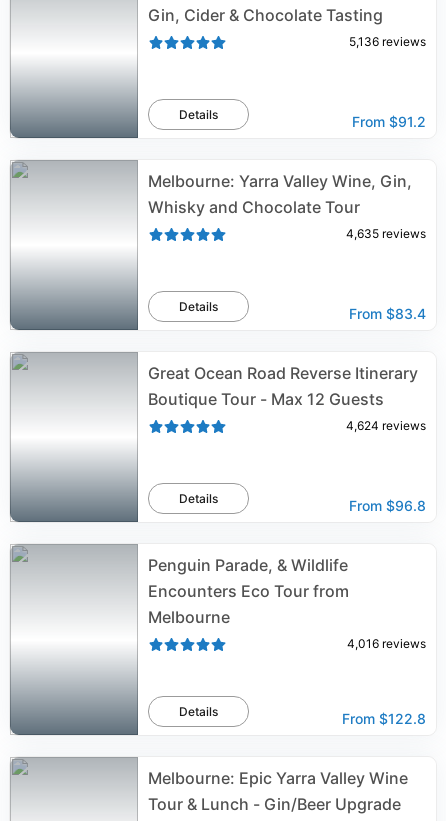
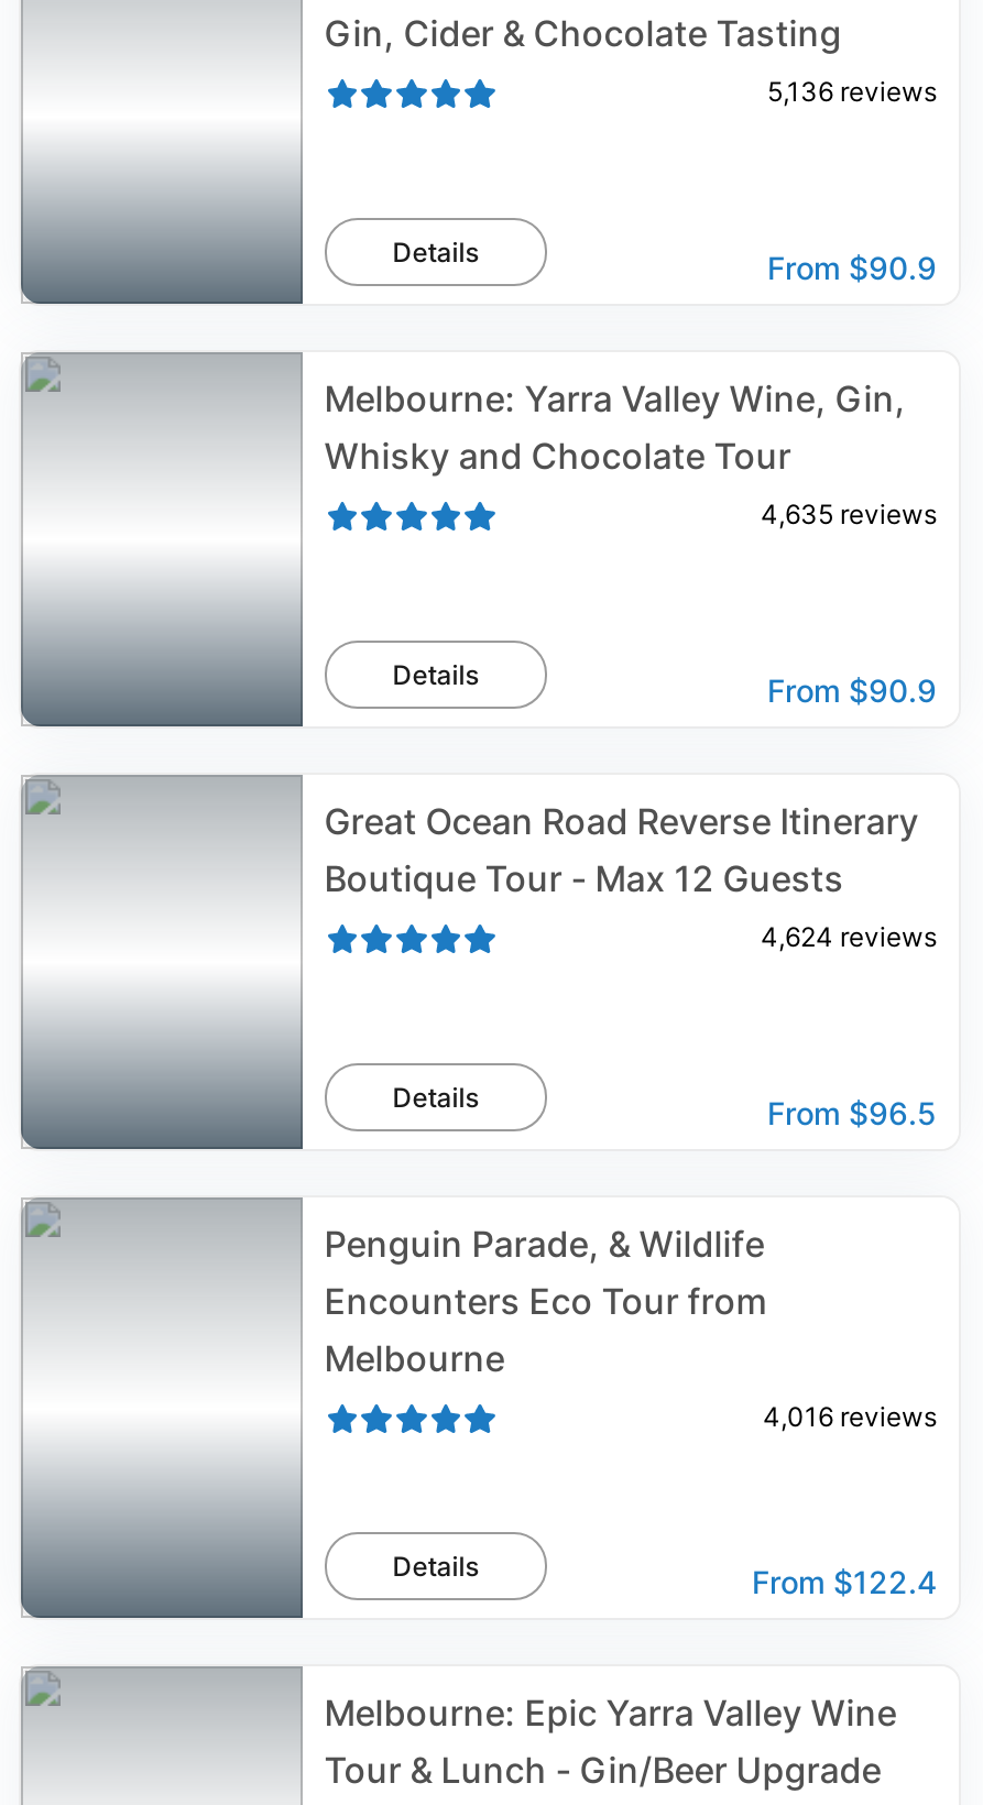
[352,113,426,130] From $91.2 -> [767,249,937,286] From $90.9
[349,305,426,322] From $83.4 -> [767,671,937,709] From $90.9
[349,497,426,514] From $96.8 -> [767,1094,937,1131] From $96.5
[342,710,426,727] From $122.8 -> [752,1563,937,1600] From $122.4

